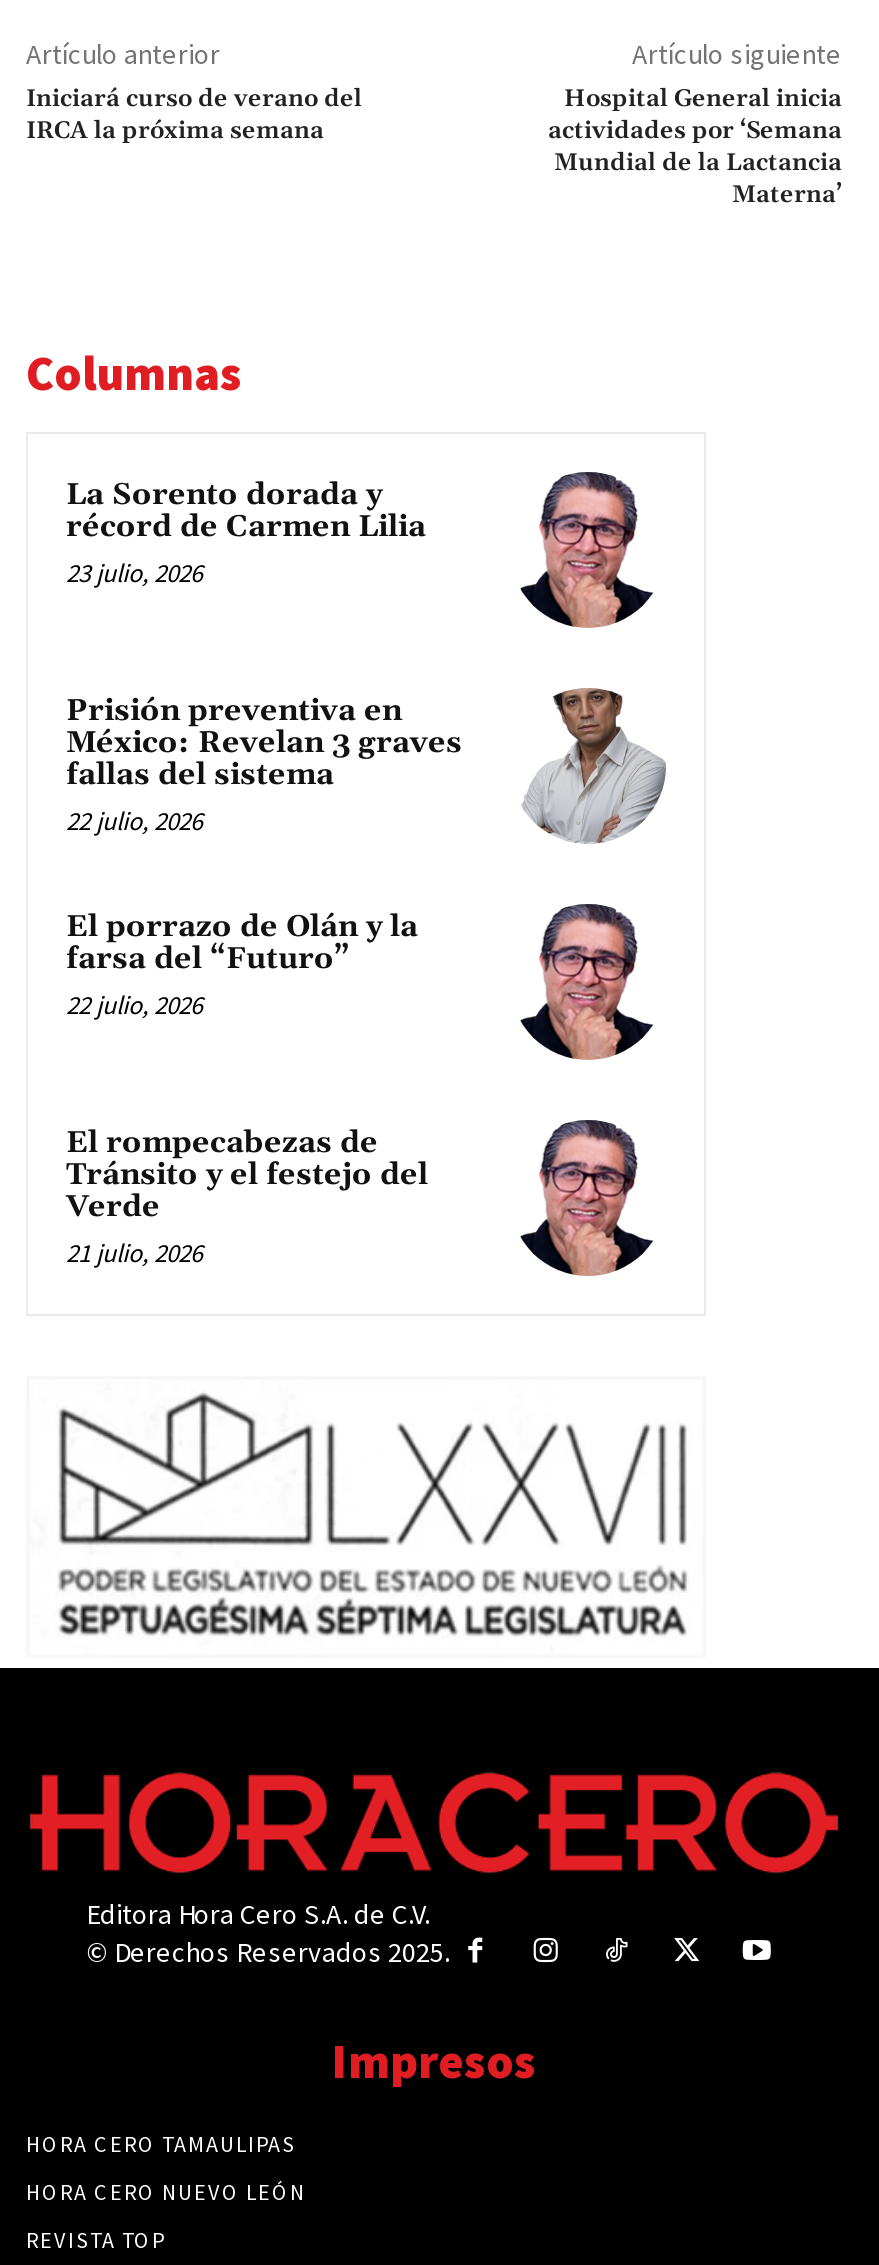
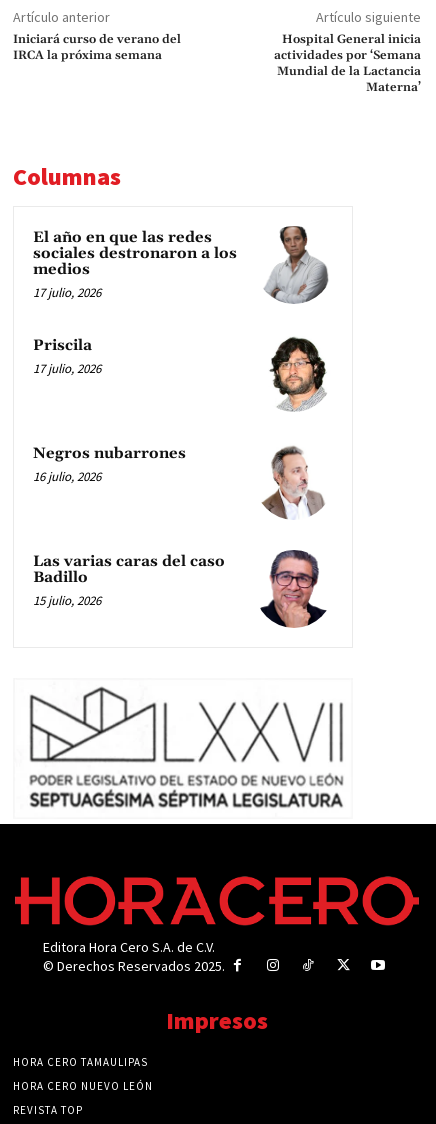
[66,476,426,590] La Sorento dorada y | récord de Carmen Lilia | 23 julio, 2026 -> [33,228,237,301] El año en que las redes | sociales destronaron a los | medios | 17 julio, 2026
[520,472,656,628] [image] -> [261,226,329,304] [image]
[66,692,462,838] Prisión preventiva en | México: Revelan 3 graves | fallas del sistema | 22 julio, 2026 -> [33,336,101,377] Priscila | 17 julio, 2026
[522,686,668,842] [image] -> [262,334,333,410] [image]
[66,908,418,1022] El porrazo de Olán y la | farsa del “Futuro” | 22 julio, 2026 -> [33,444,186,485] Negros nubarrones | 16 julio, 2026
[520,902,652,1060] [image] -> [261,442,324,519] [image]
[66,1124,428,1270] El rompecabezas de | Tránsito y el festejo del | Verde | 21 julio, 2026 -> [33,552,225,609] Las varias caras del caso | Badillo | 15 julio, 2026

